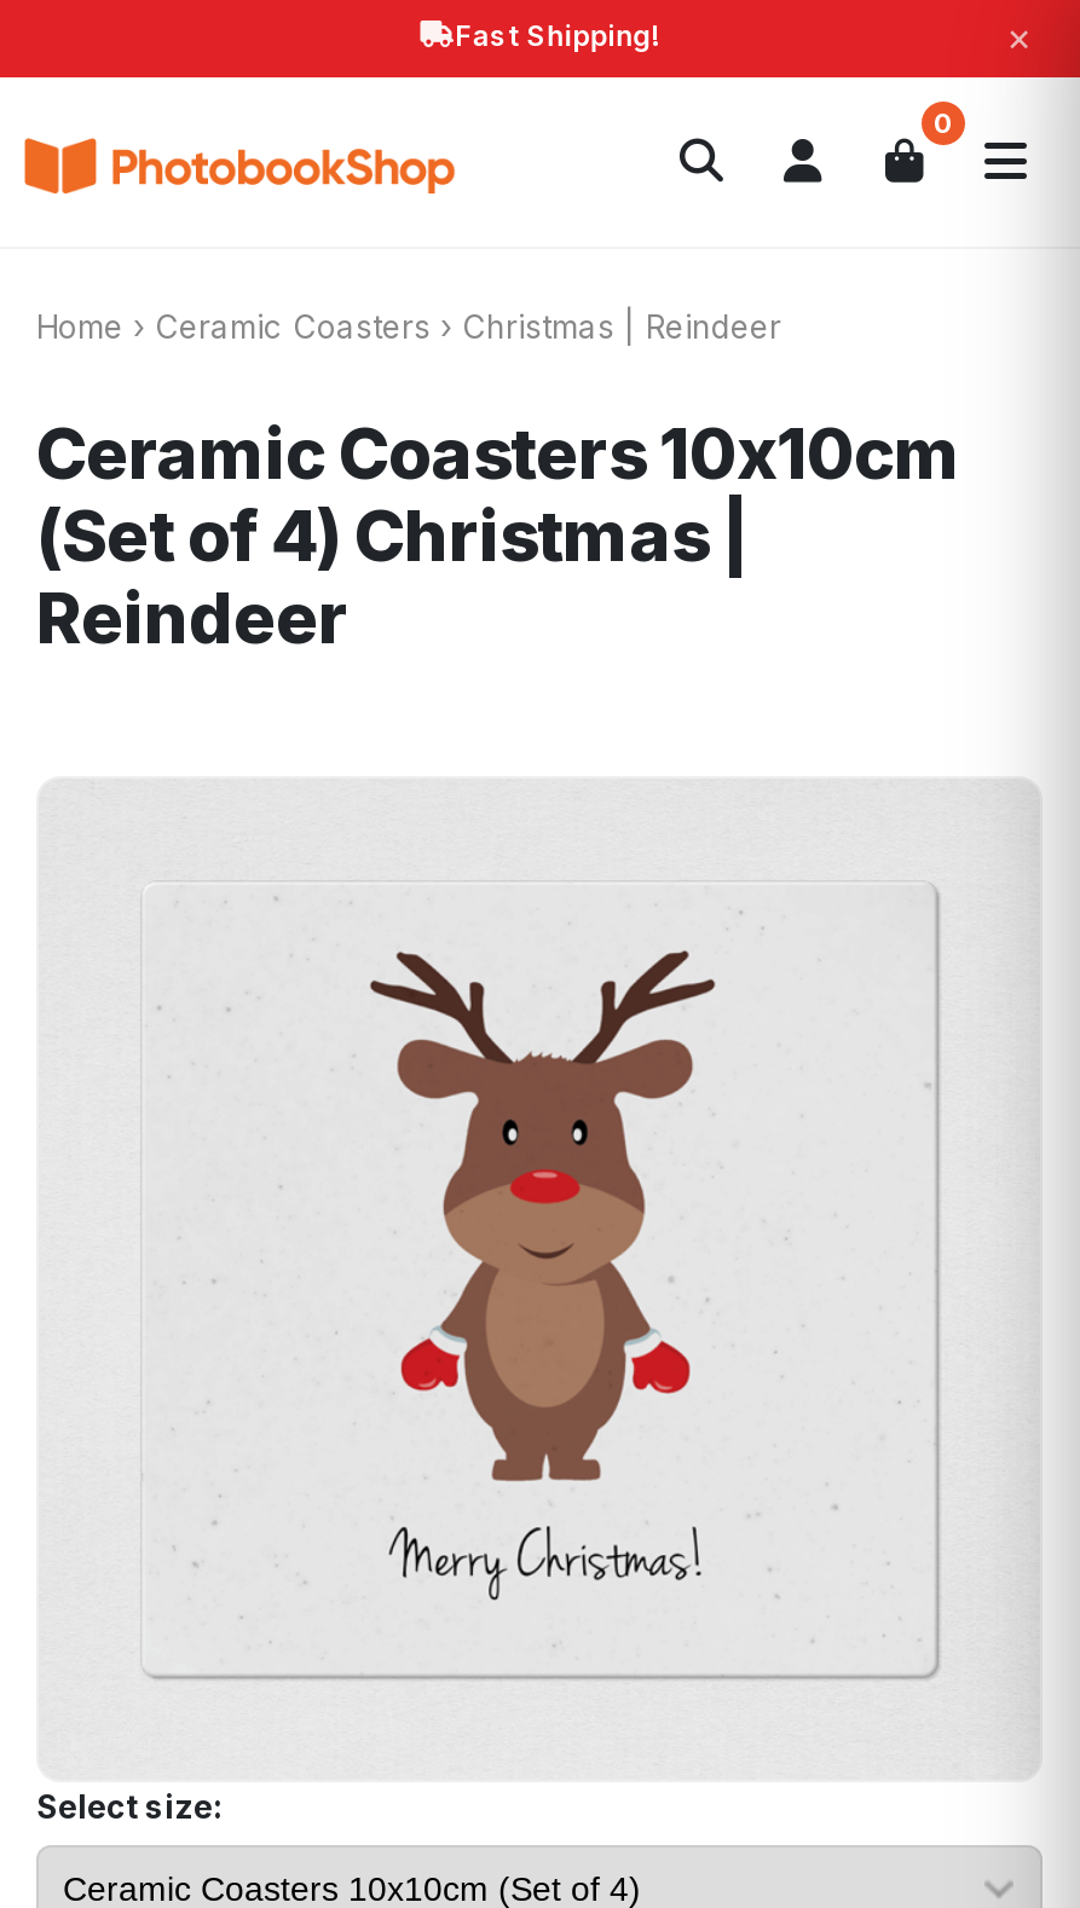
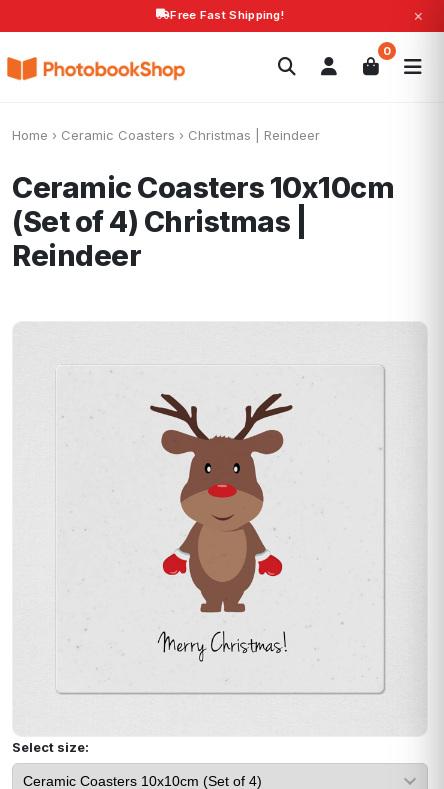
[455,18,659,52] Fast Shipping! -> [170,8,284,22] Free Fast Shipping!

